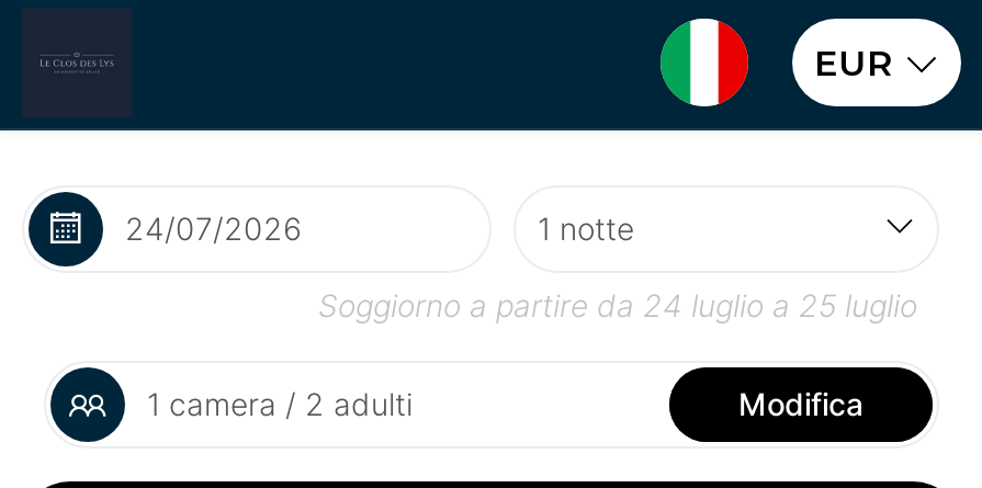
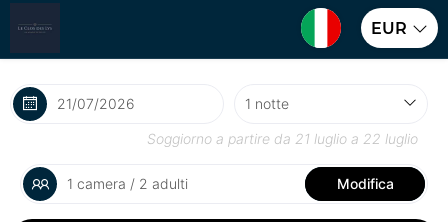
[318,286,917,324] Soggiorno a partire da 24 luglio a 25 luglio -> [147,130,418,147] Soggiorno a partire da 21 luglio a 22 luglio

